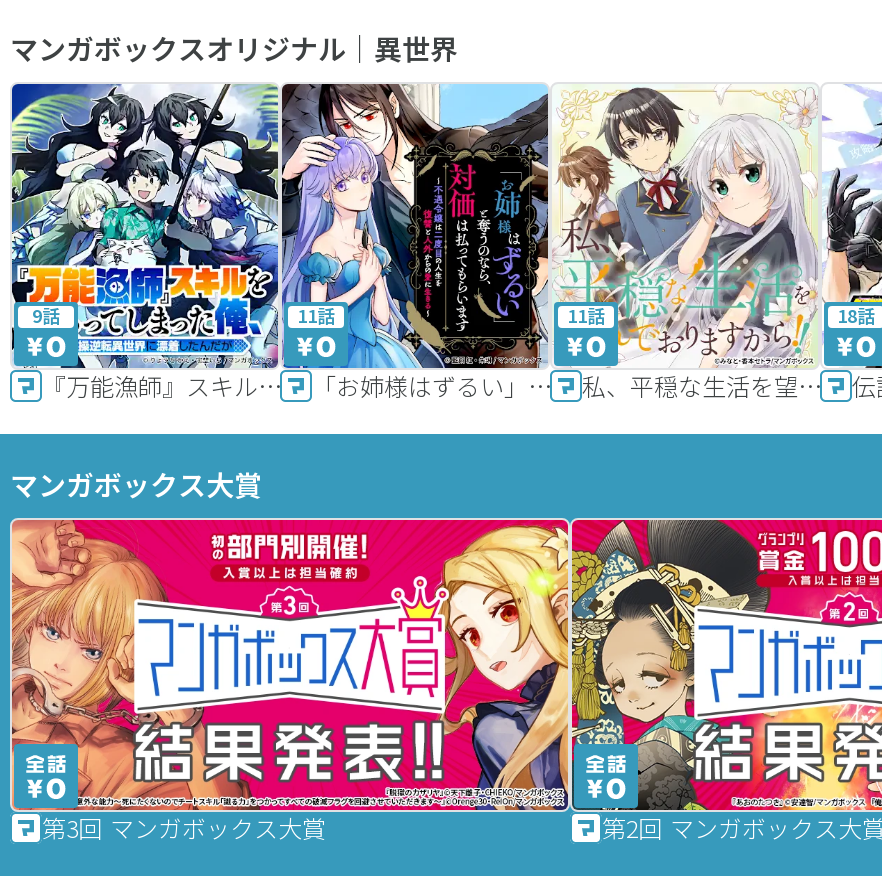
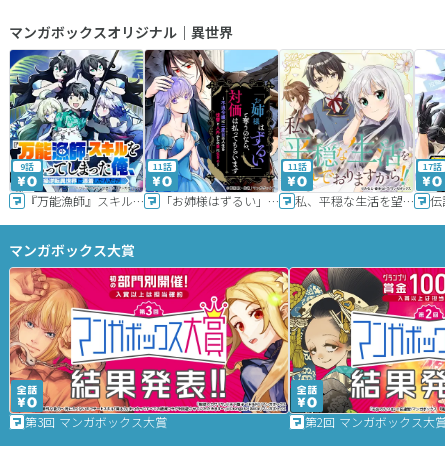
[837,303,875,329] 18話 -> [422,159,441,172] 17話

